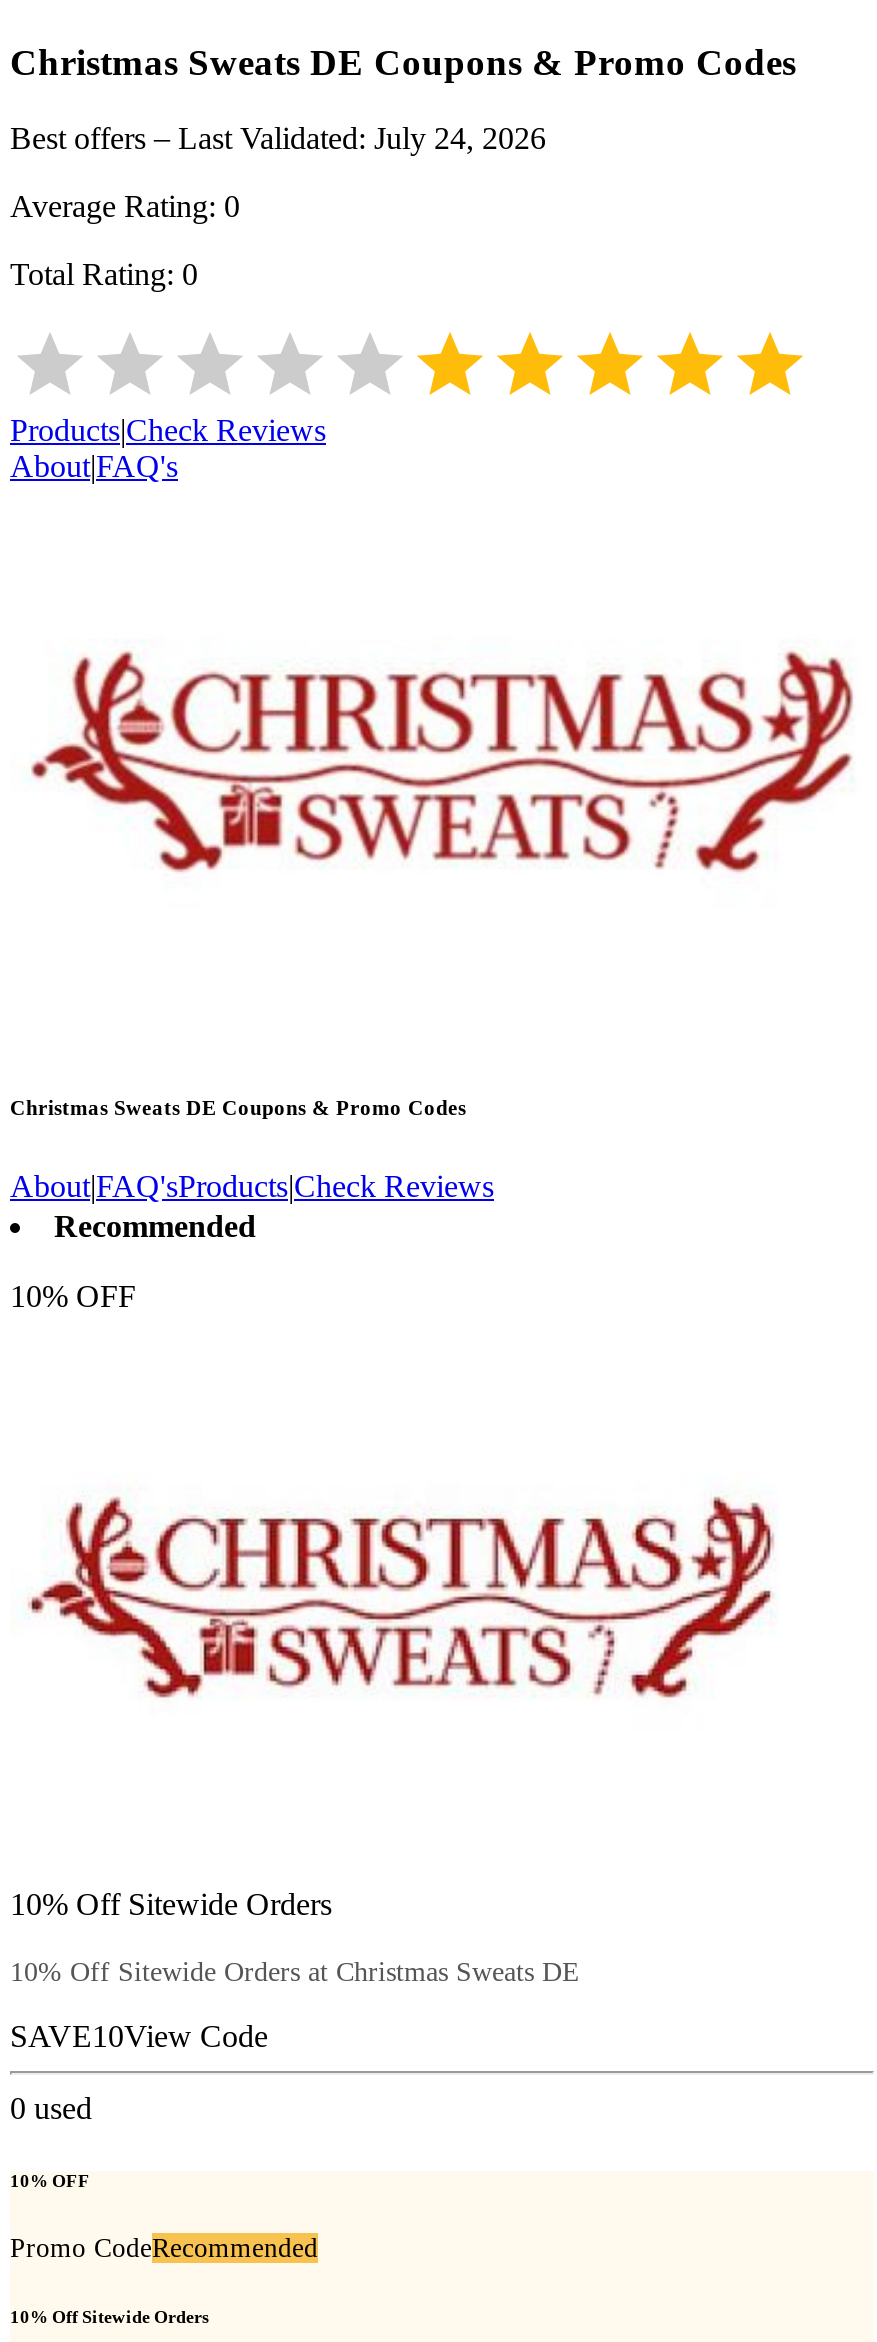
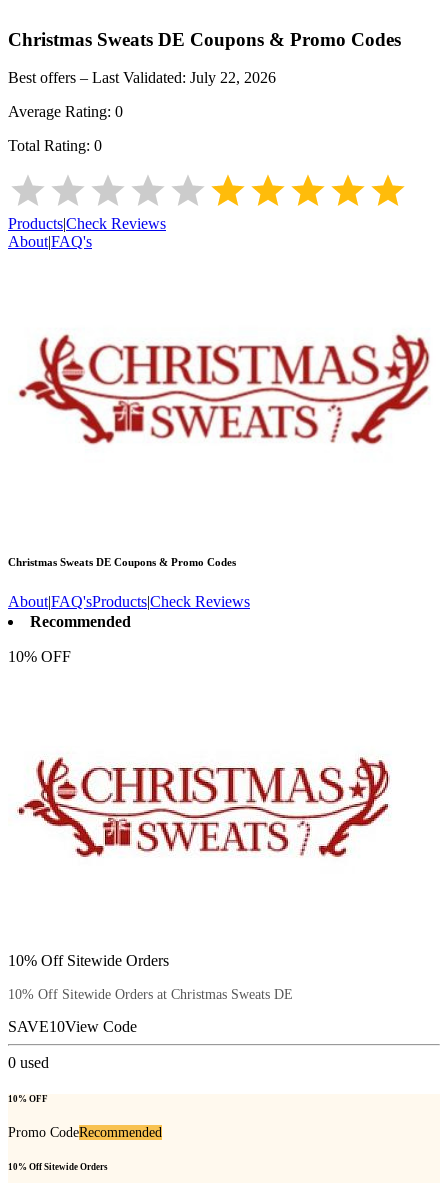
[10,122,546,156] Best offers – Last Validated: July 24, 2026 -> [8,69,276,86] Best offers – Last Validated: July 22, 2026

